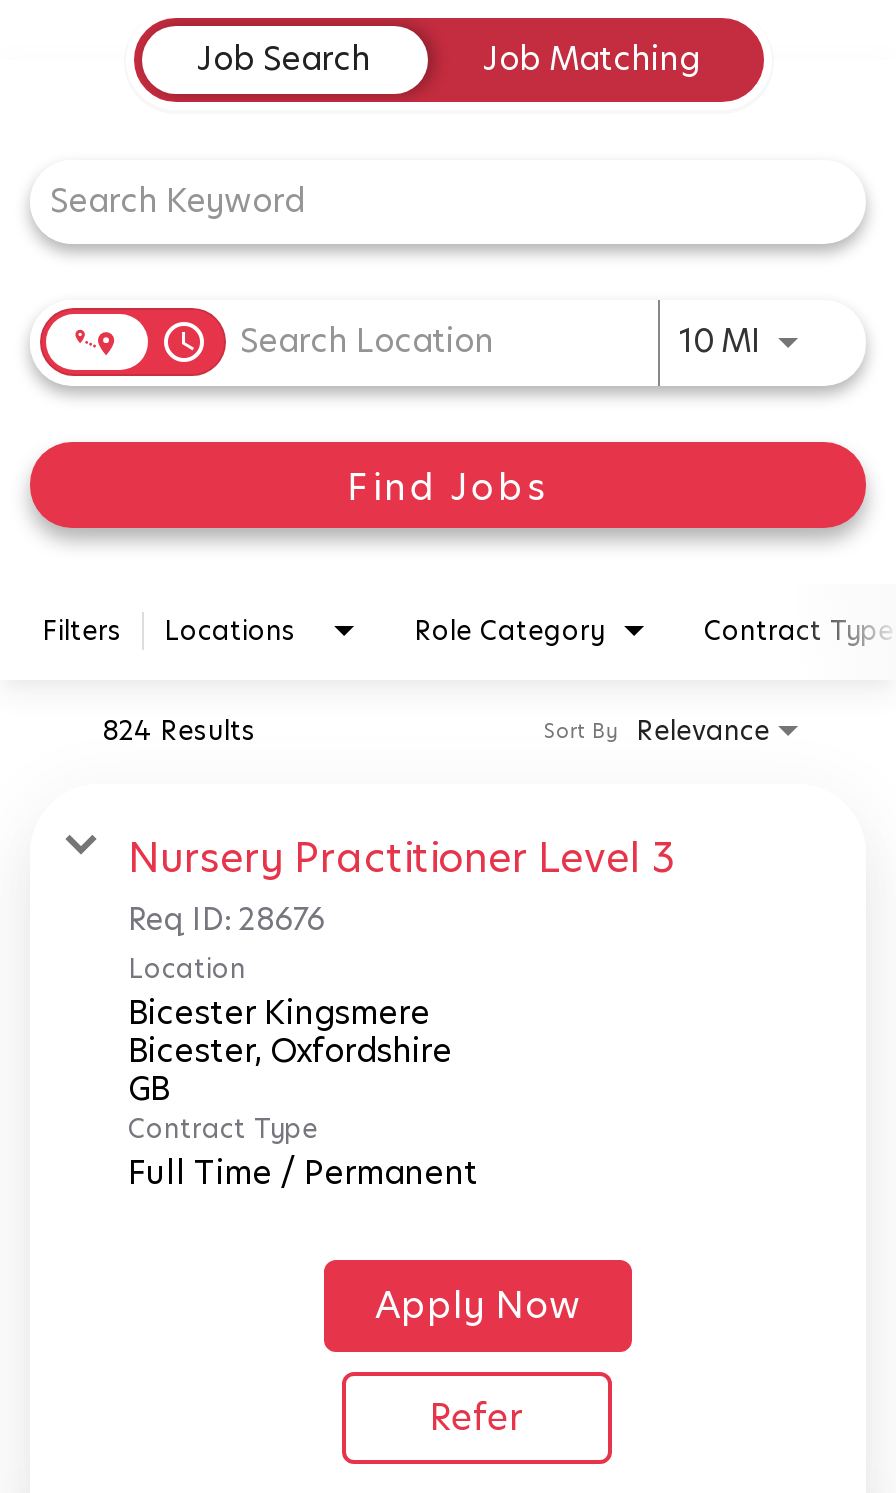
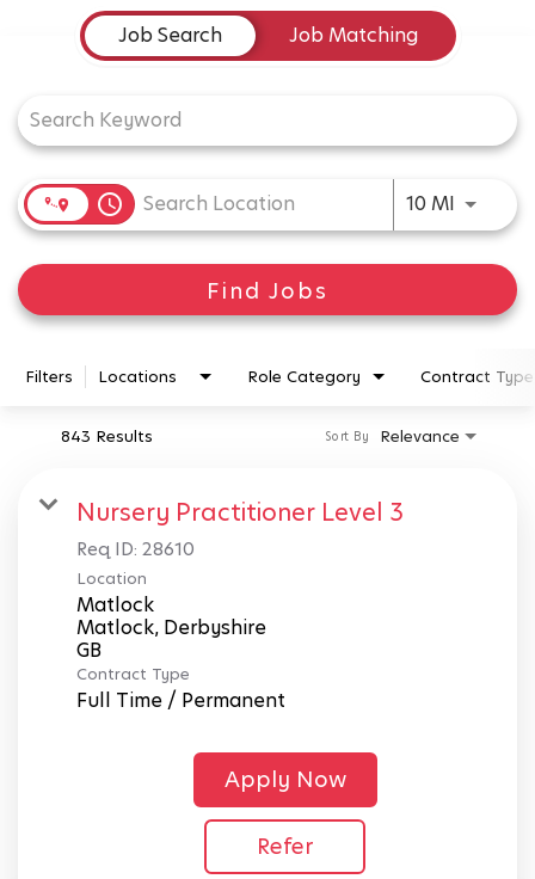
[102,711,256,749] 824 Results -> [61,425,153,448] 843 Results
[128,897,324,939] Req ID: 28676 -> [76,536,195,561] Req ID: 28610
[128,989,452,1073] Bicester Kingsmere | Bicester, Oxfordshire -> [76,591,266,641] Matlock | Matlock, Derbyshire

